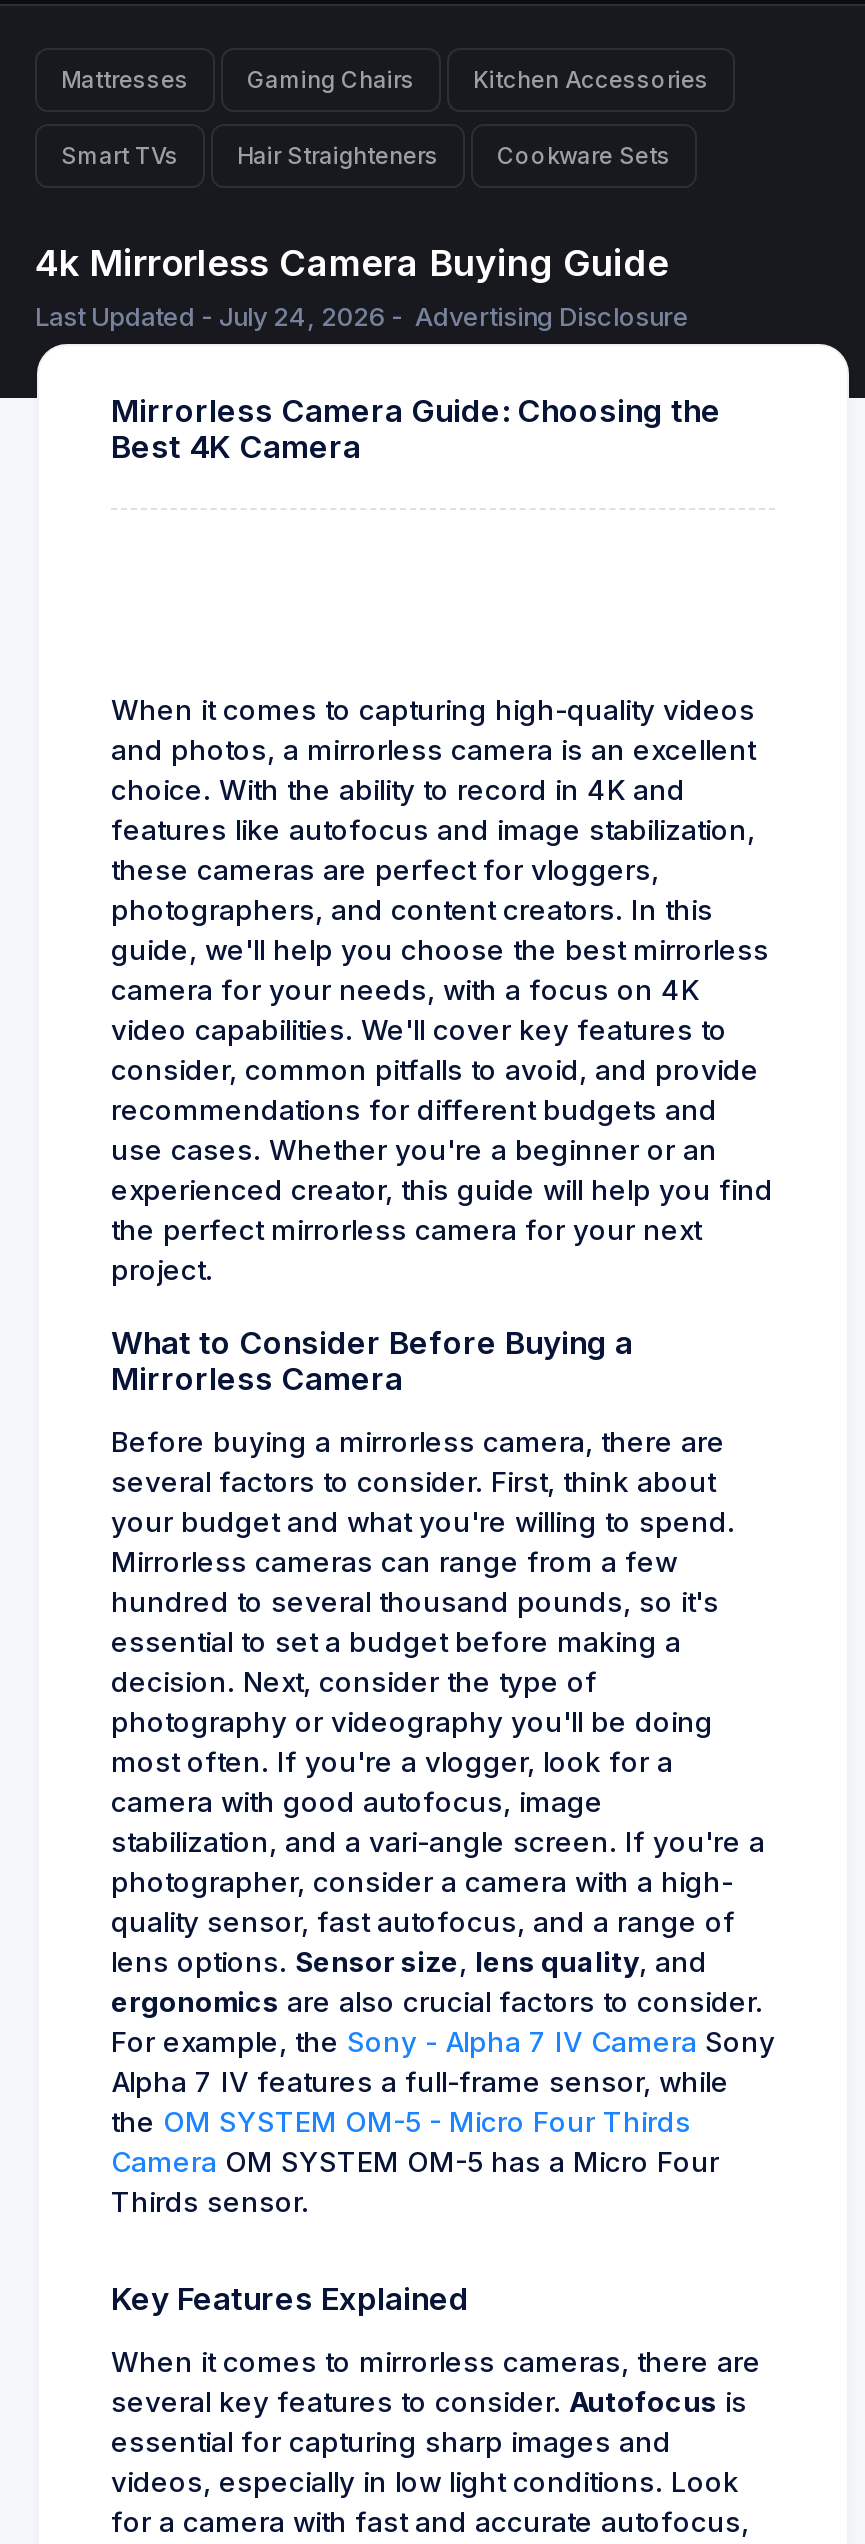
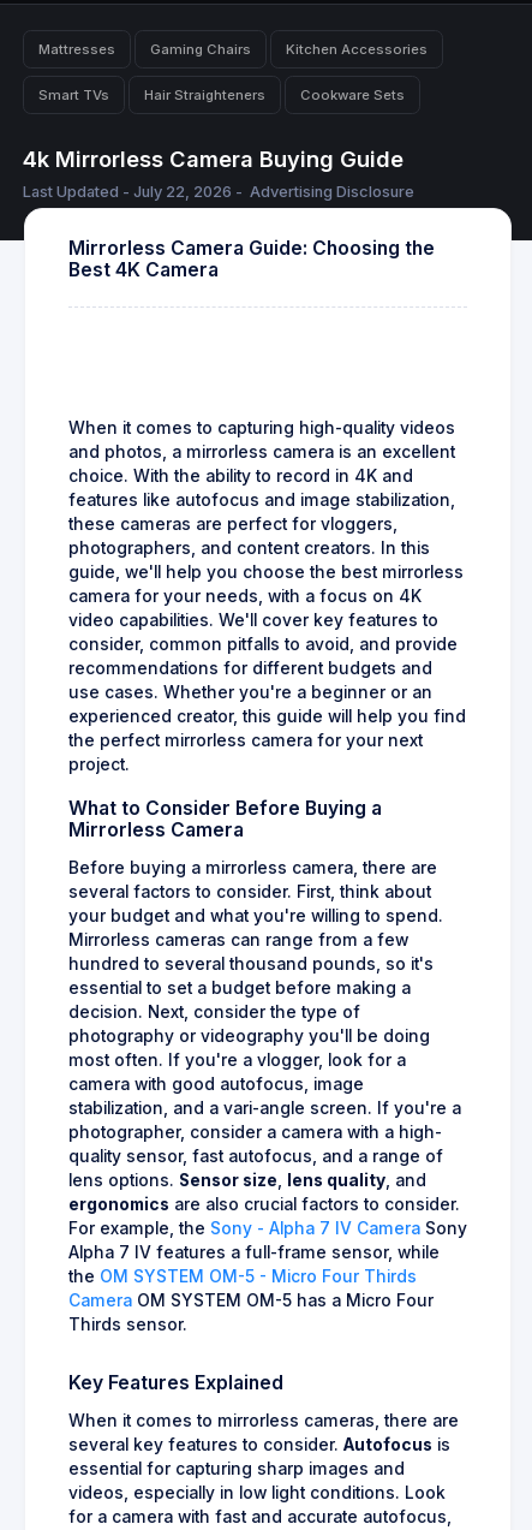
[35,303,689,333] Last Updated - July 24, 2026 - Advertising Disclosure -> [23,183,414,201] Last Updated - July 22, 2026 - Advertising Disclosure

